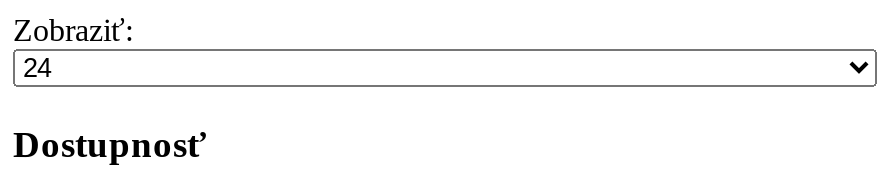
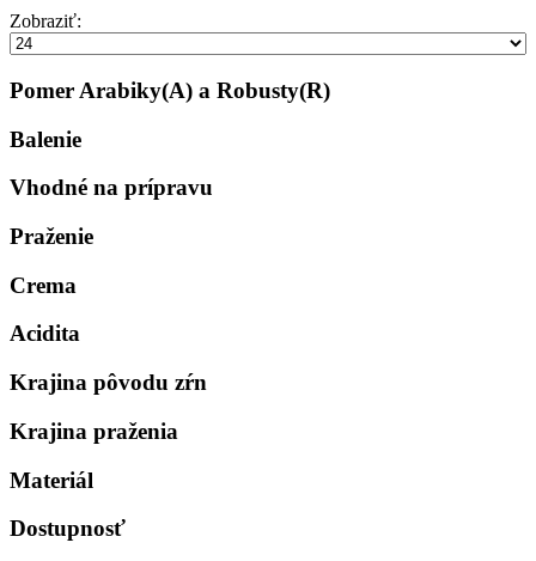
none -> [10,78,330,492] Pomer Arabiky(A) a Robusty(R) | Balenie | Vhodné na prípravu | Praženie | Crema | Acidita | Krajina pôvodu zŕn | Krajina praženia | Materiál

